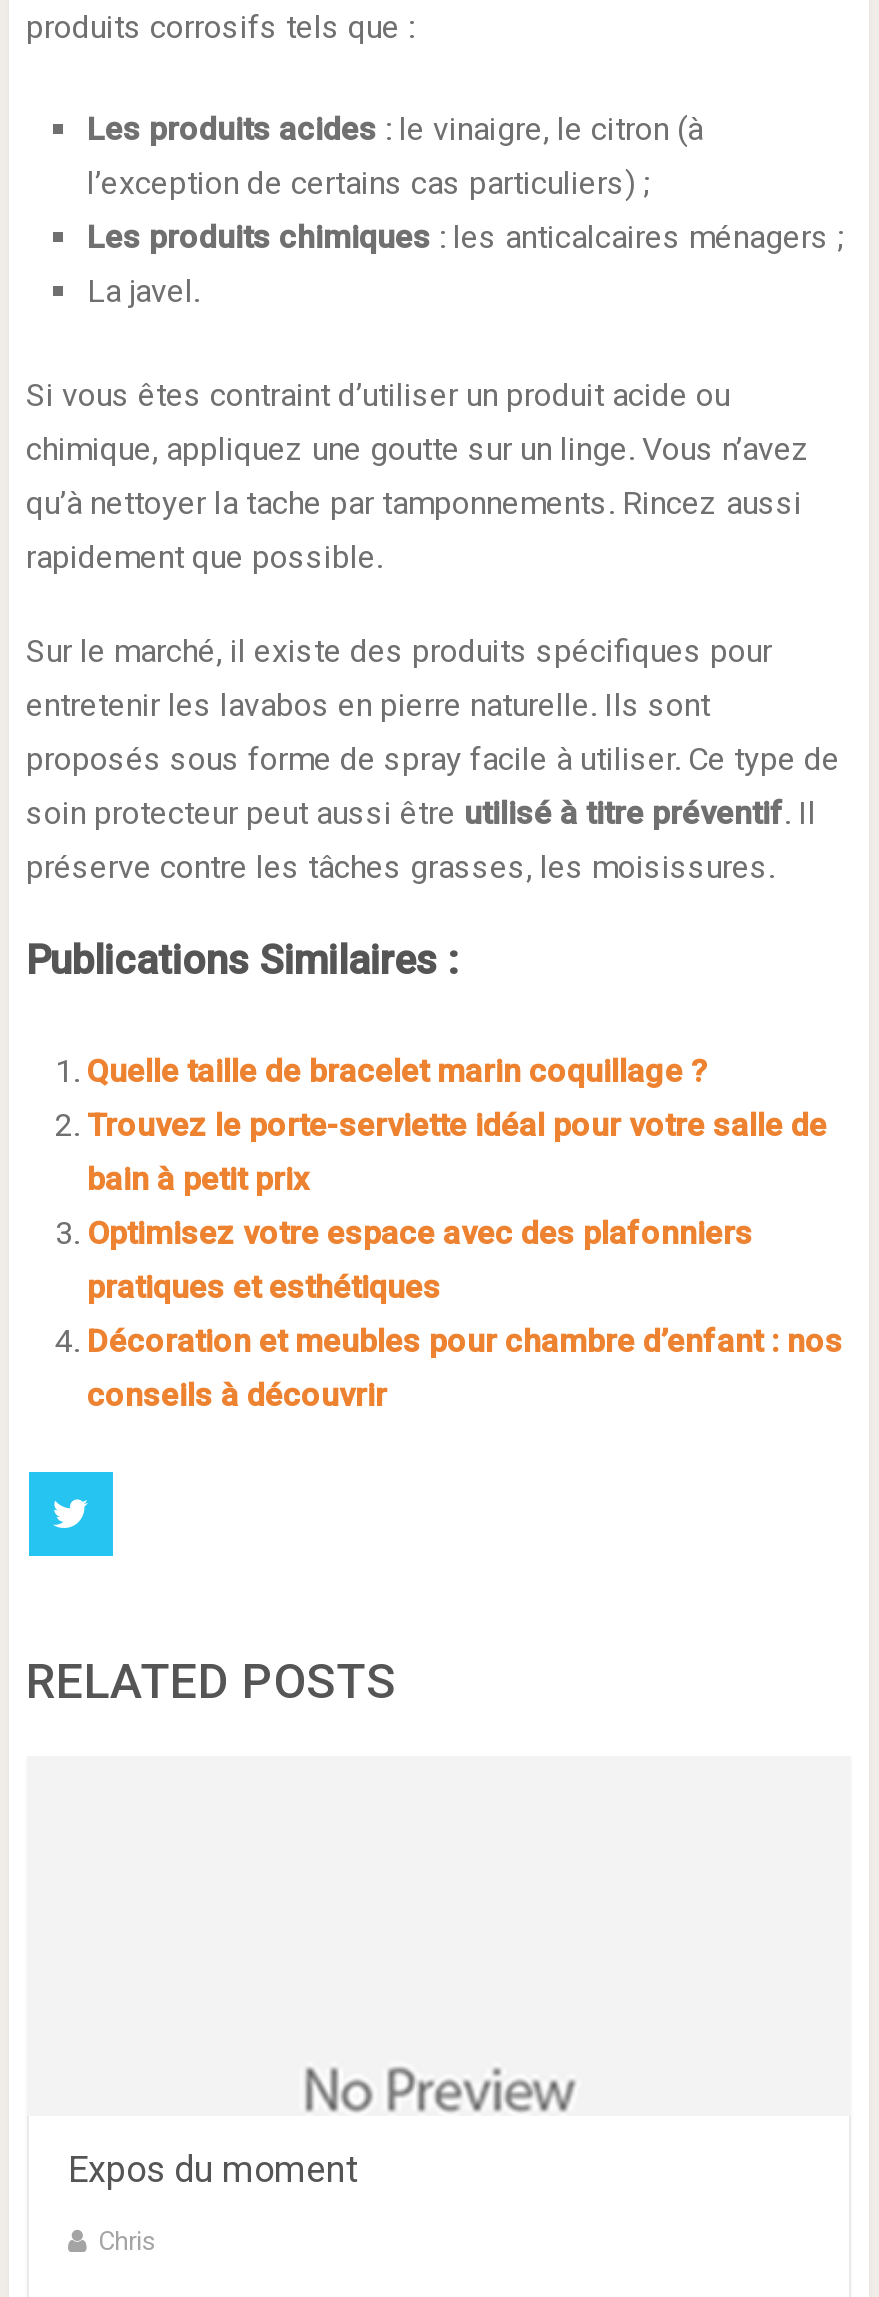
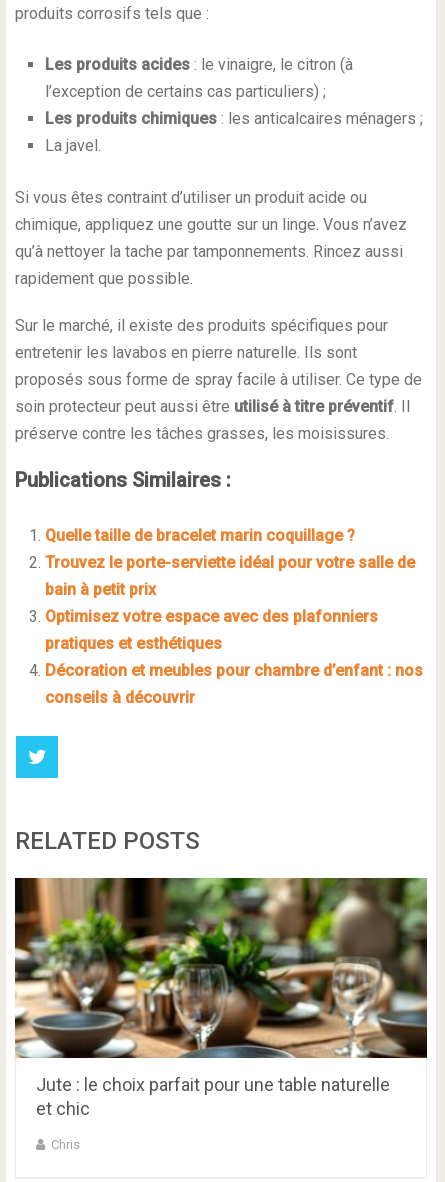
none -> [14,877,428,1059] [image]
[68,2148,358,2190] Expos du moment -> [35,1074,389,1119] Jute : le choix parfait pour une table naturelle | et chic

